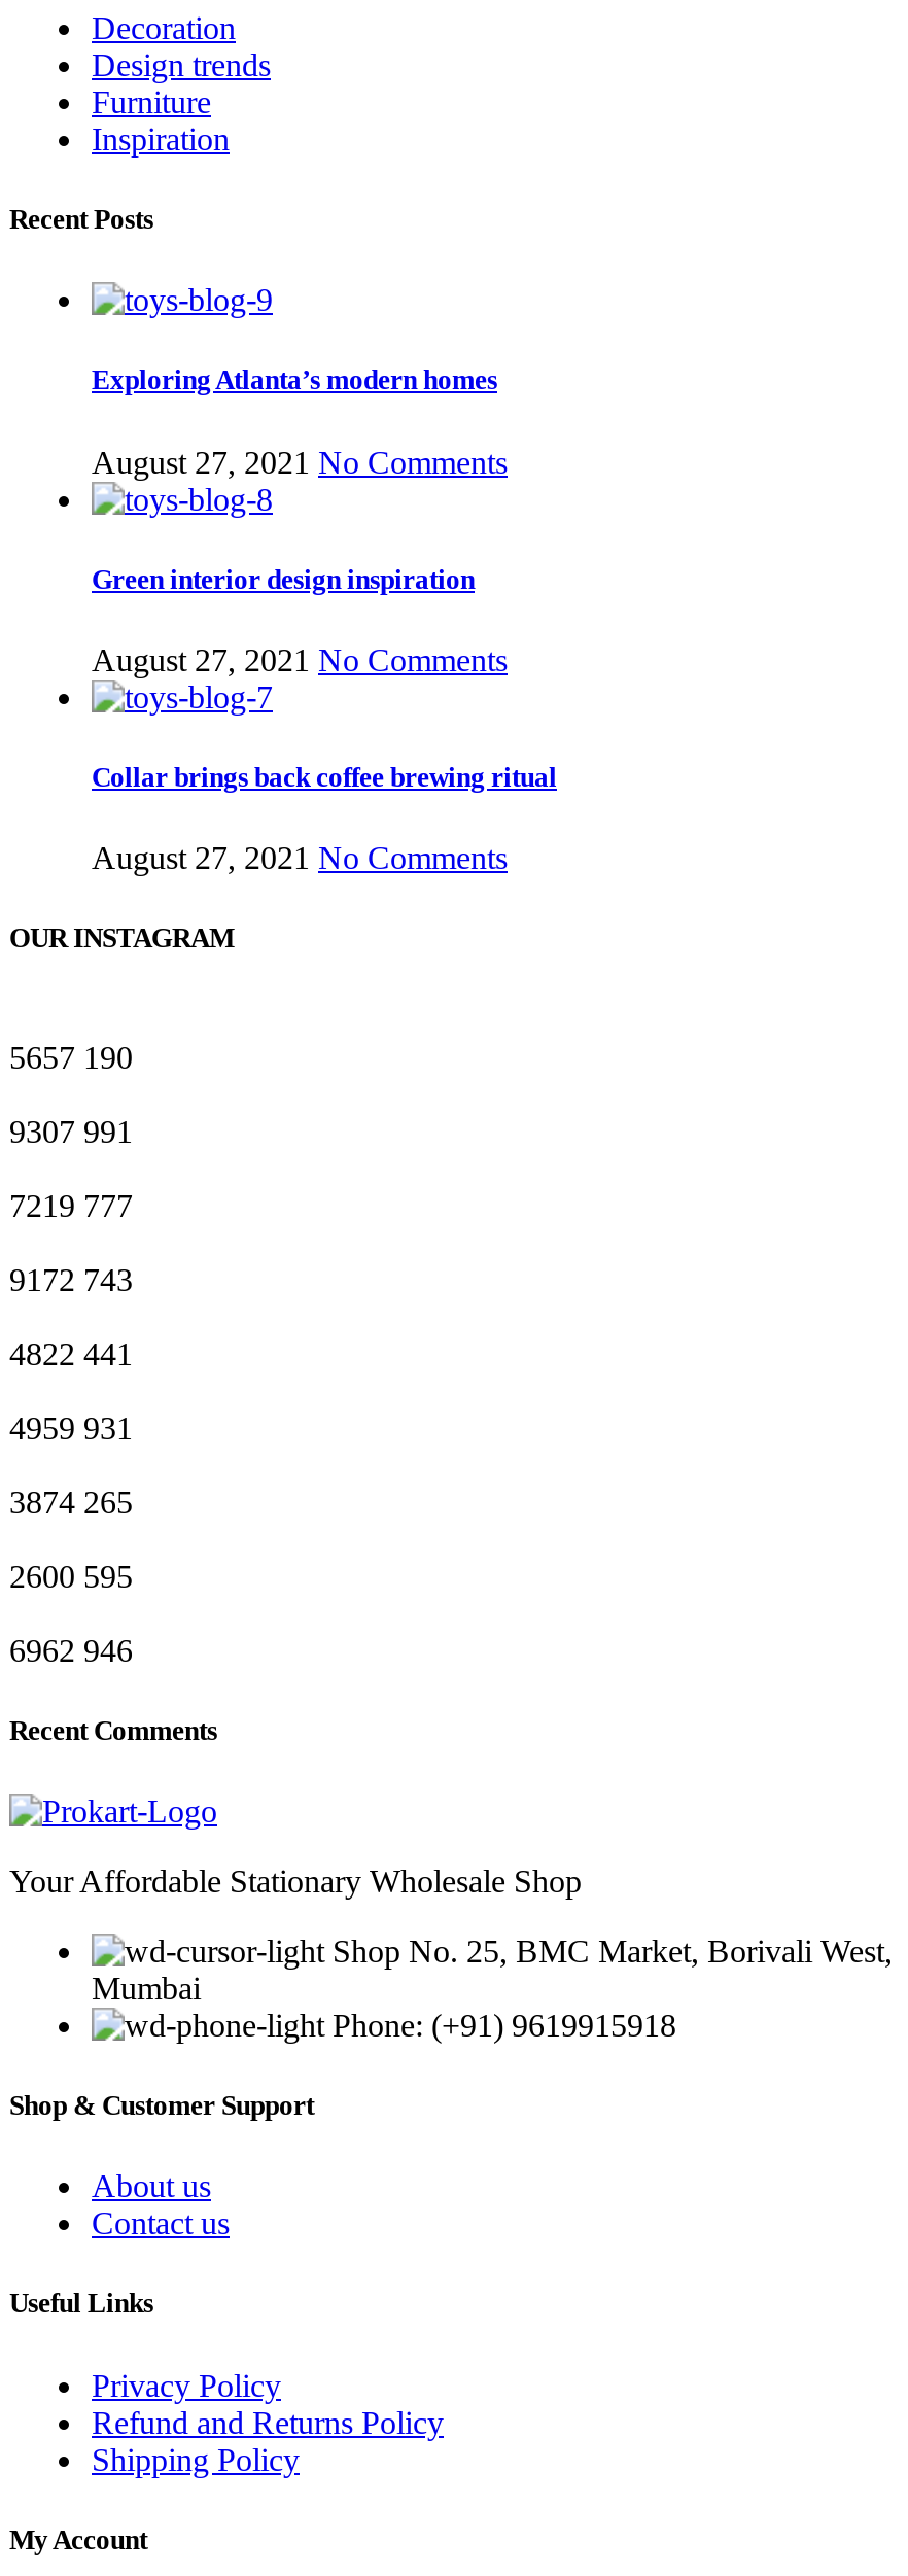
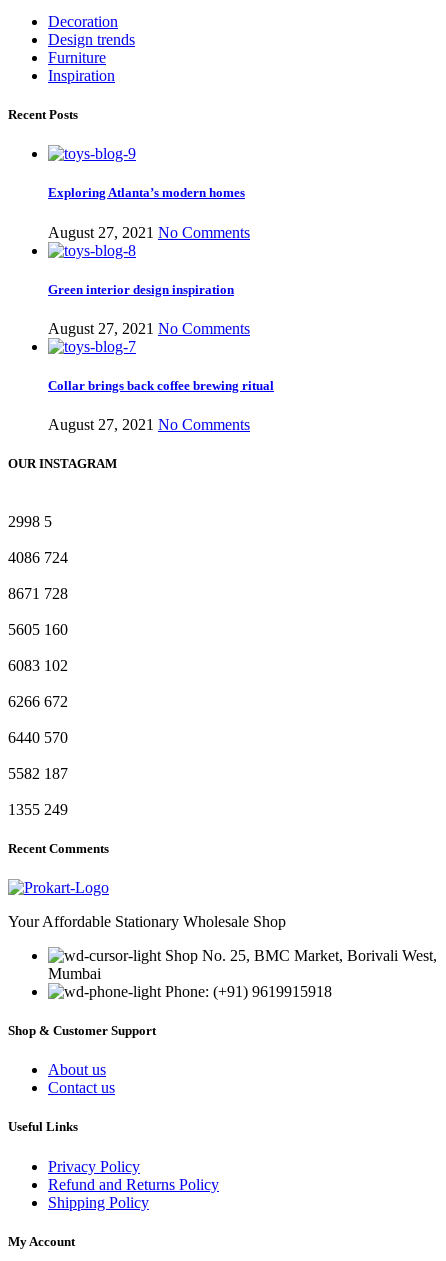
[9,1039,133,1074] 5657 190 -> [8,512,52,529] 2998 5
[9,1113,133,1148] 9307 991 -> [8,548,68,565] 4086 724
[9,1187,133,1222] 7219 777 -> [8,584,68,601] 8671 728
[9,1261,133,1296] 9172 743 -> [8,620,68,637] 5605 160
[9,1335,133,1370] 4822 441 -> [8,656,68,673] 6083 102
[9,1409,133,1444] 4959 931 -> [8,692,68,709] 6266 672
[9,1484,133,1519] 3874 265 -> [8,728,68,745] 6440 570
[9,1558,133,1593] 2600 595 -> [8,764,68,781] 5582 187
[9,1632,133,1667] 6962 946 -> [8,800,68,817] 1355 249

